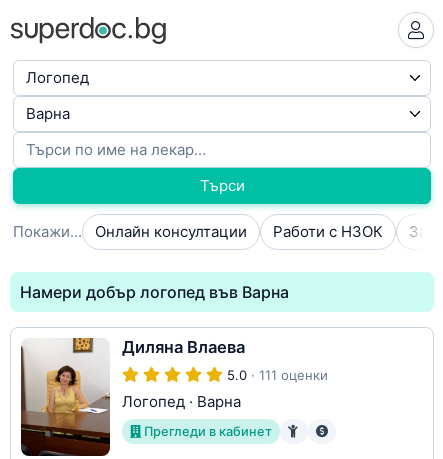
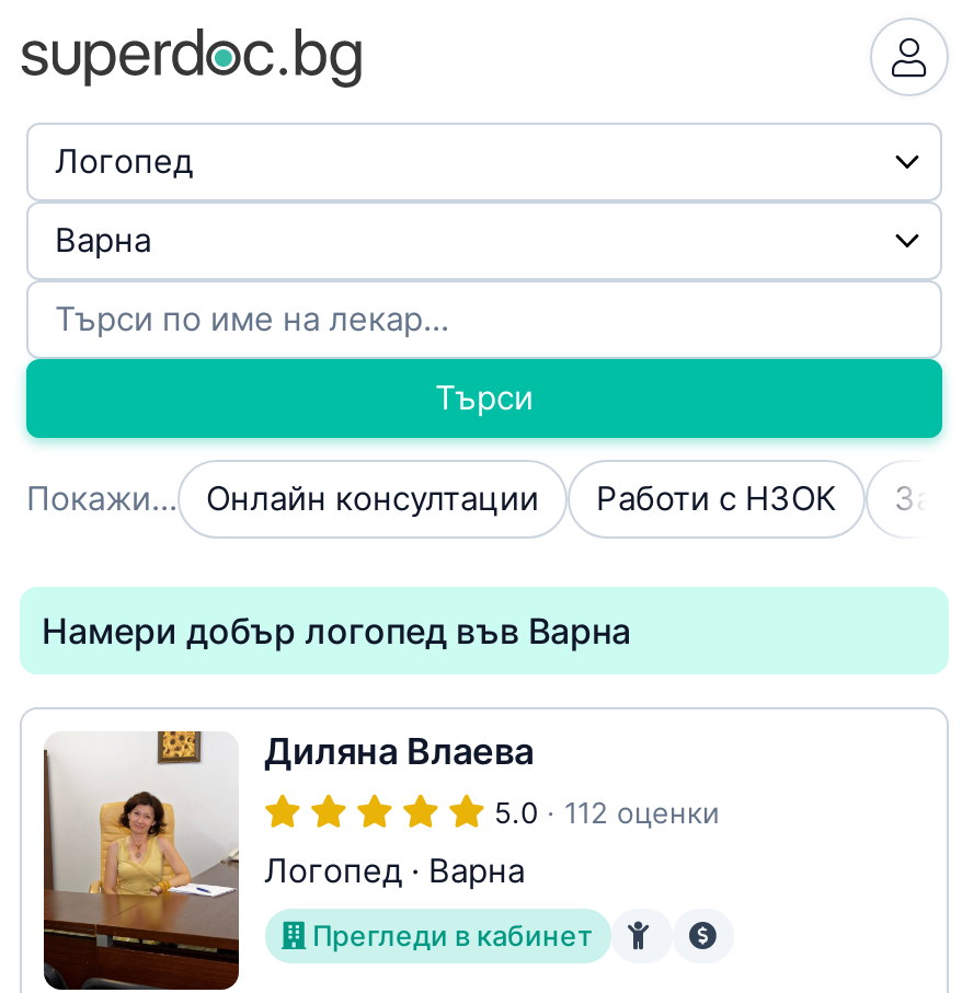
[226,366,327,382] 5.0 · 111 оценки -> [494,794,720,829] 5.0 · 112 оценки

